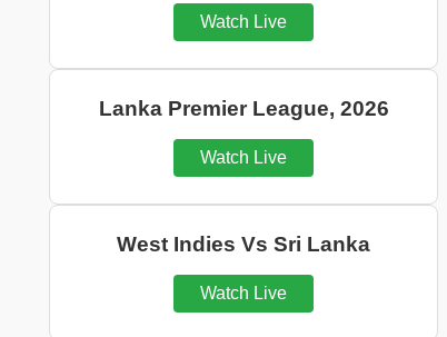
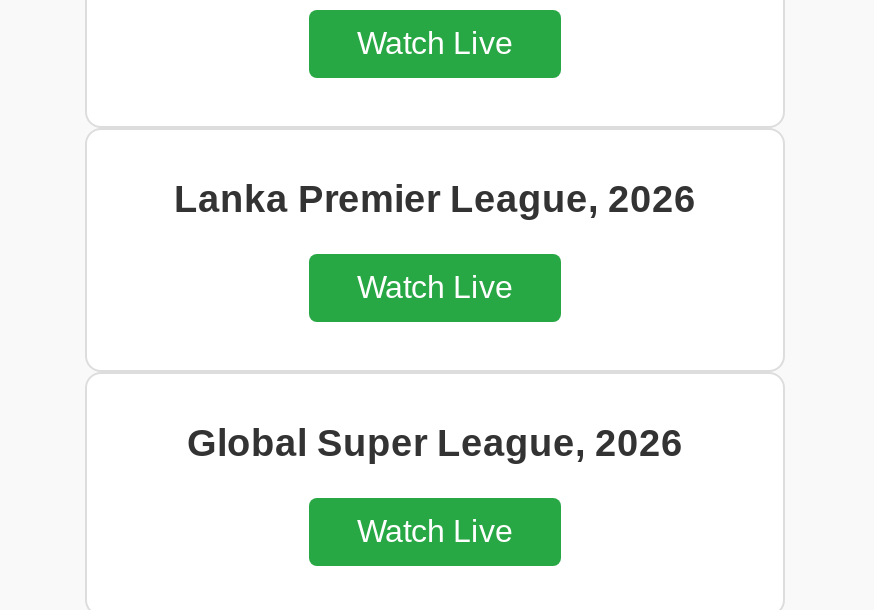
[117,232,370,256] West Indies Vs Sri Lanka -> [187,422,683,464] Global Super League, 2026

